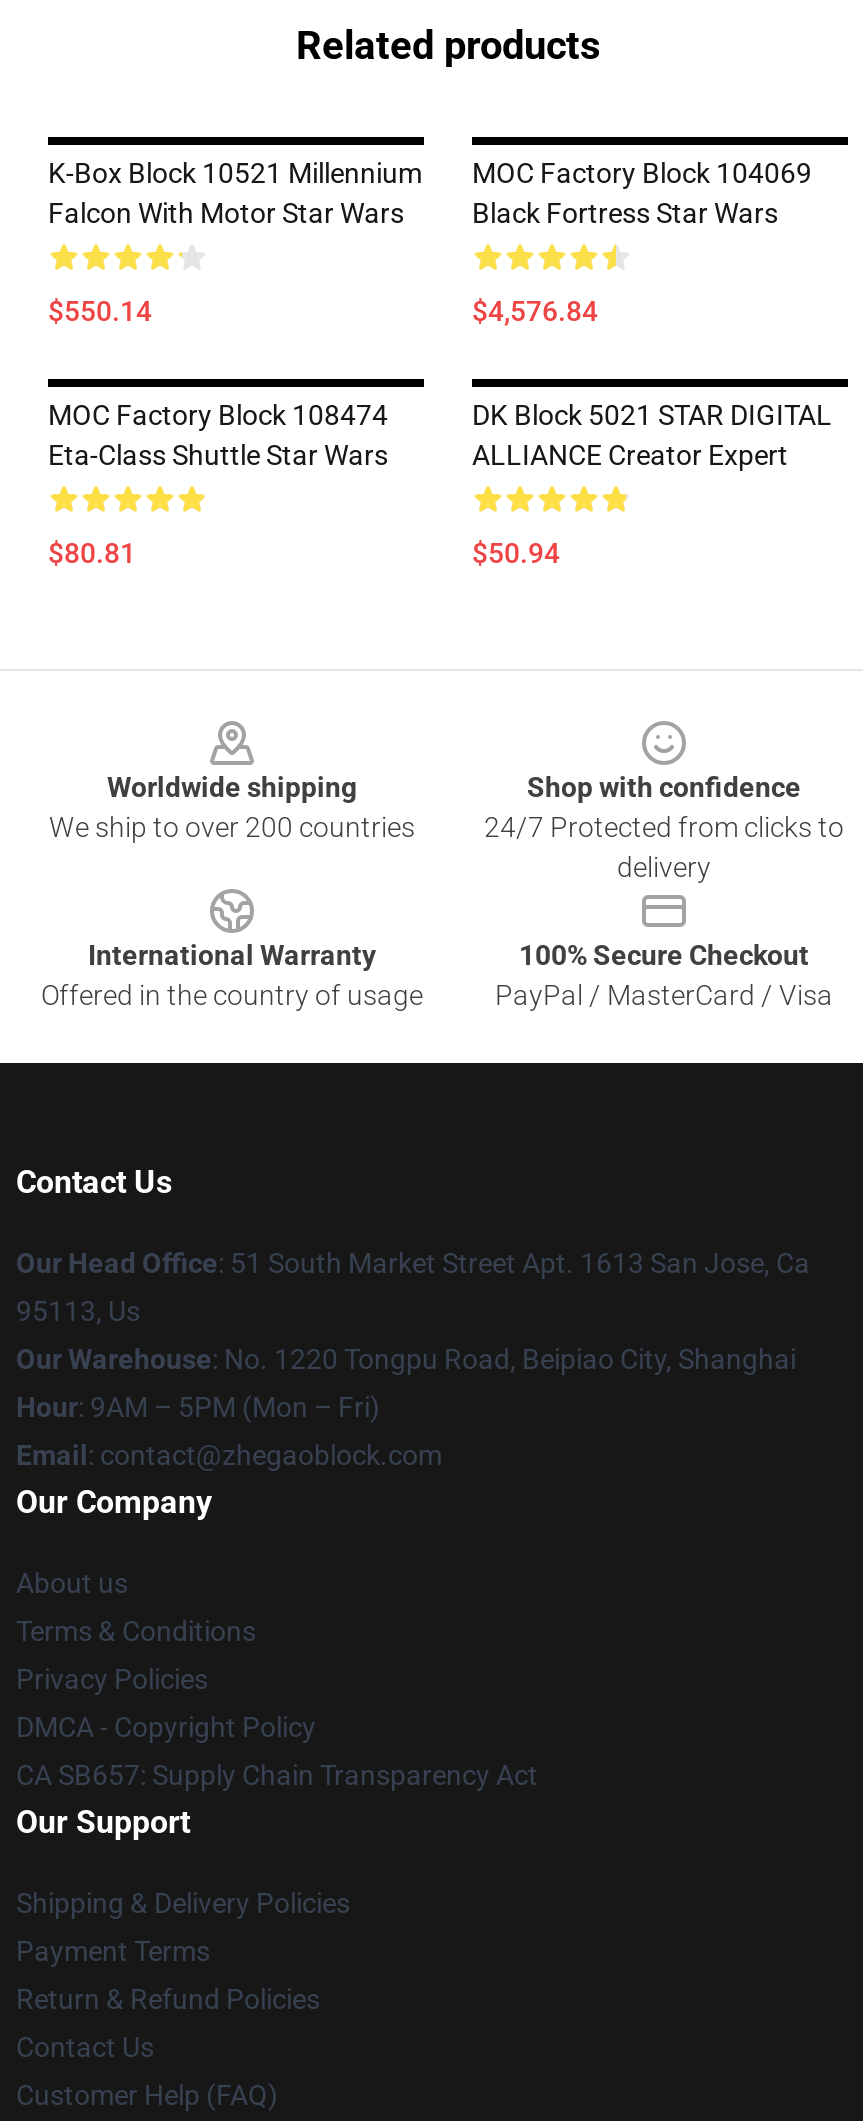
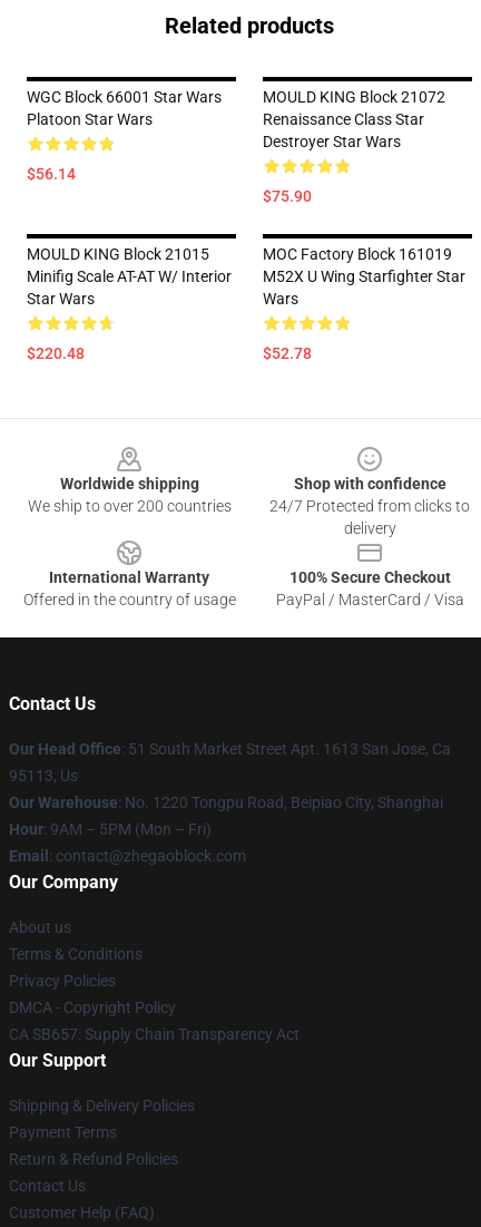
[48,157,422,229] K-Box Block 10521 Millennium | Falcon With Motor Star Wars -> [27,88,222,128] WGC Block 66001 Star Wars | Platoon Star Wars
[472,157,812,229] MOC Factory Block 104069 | Black Fortress Star Wars -> [263,88,445,150] MOULD KING Block 21072 | Renaissance Class Star | Destroyer Star Wars
[48,295,152,327] $550.14 -> [27,165,76,183] $56.14
[472,295,598,327] $4,576.84 -> [263,187,312,205] $75.90
[48,399,388,471] MOC Factory Block 108474 | Eta-Class Shuttle Star Wars -> [27,245,232,308] MOULD KING Block 21015 | Minifig Scale AT-AT W/ Interior | Star Wars
[472,399,832,471] DK Block 5021 STAR DIGITAL | ALLIANCE Creator Expert -> [263,245,465,308] MOC Factory Block 161019 | M52X U Wing Starfighter Star | Wars
[48,537,136,569] $80.81 -> [27,344,85,362] $220.48
[472,537,560,569] $50.94 -> [263,344,312,362] $52.78

